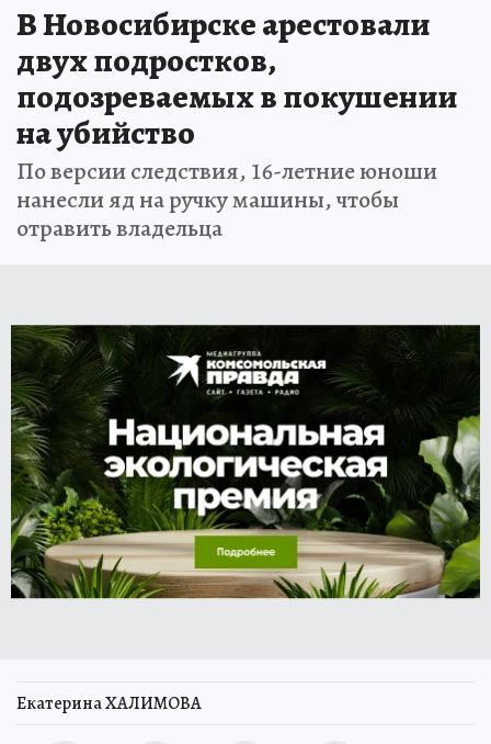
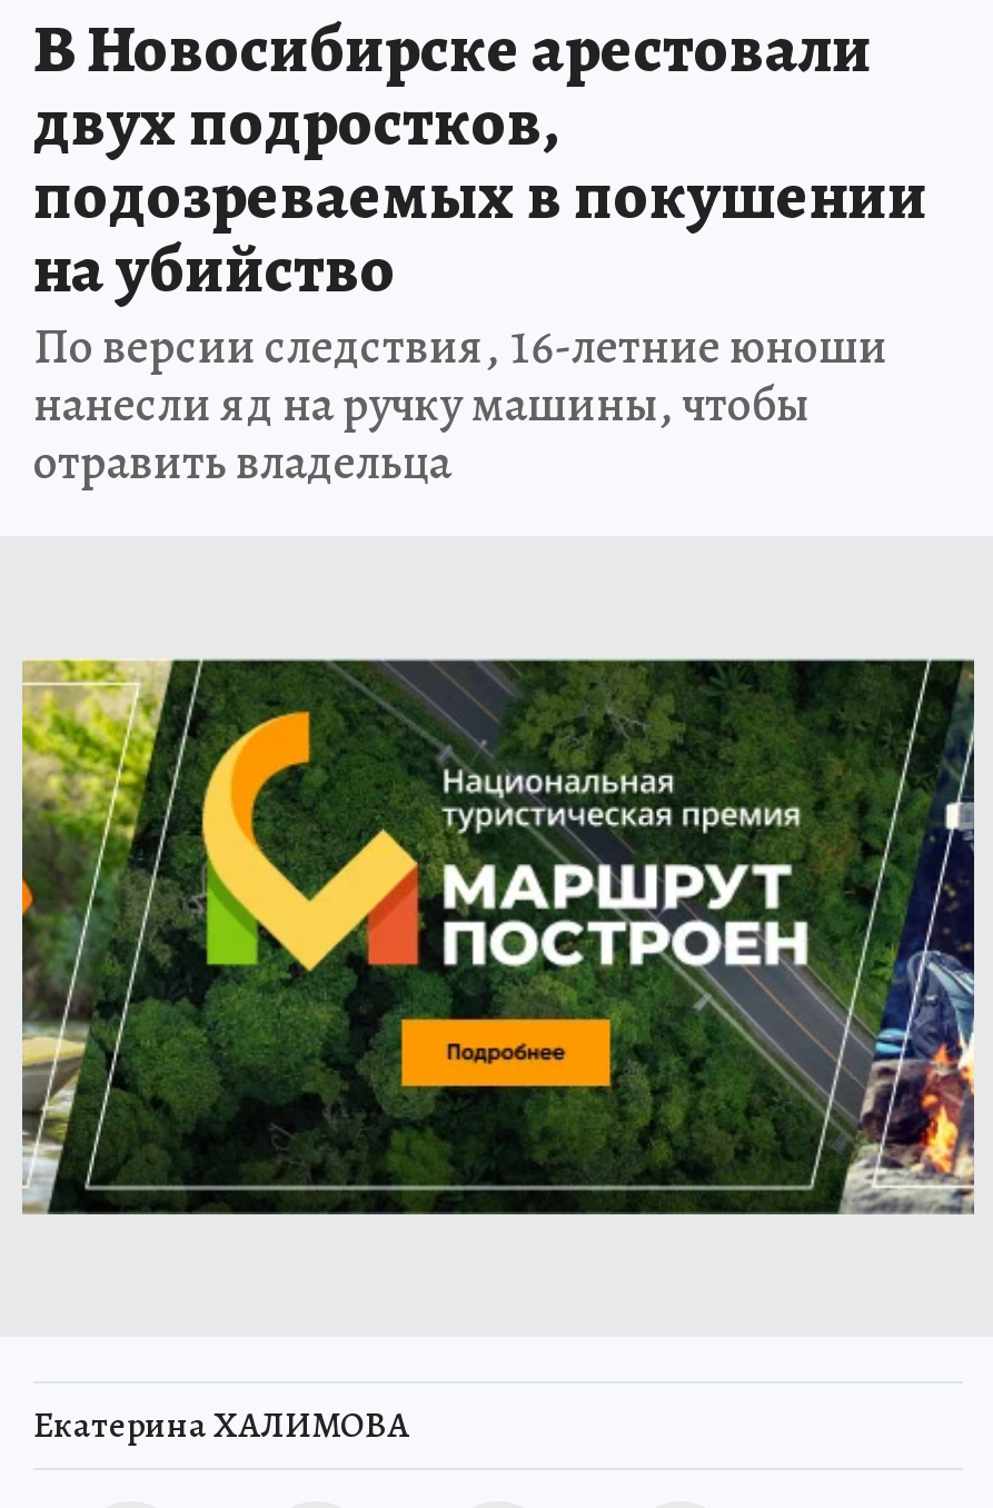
[10,324,481,599] [image] -> [20,658,976,1217] [image]

